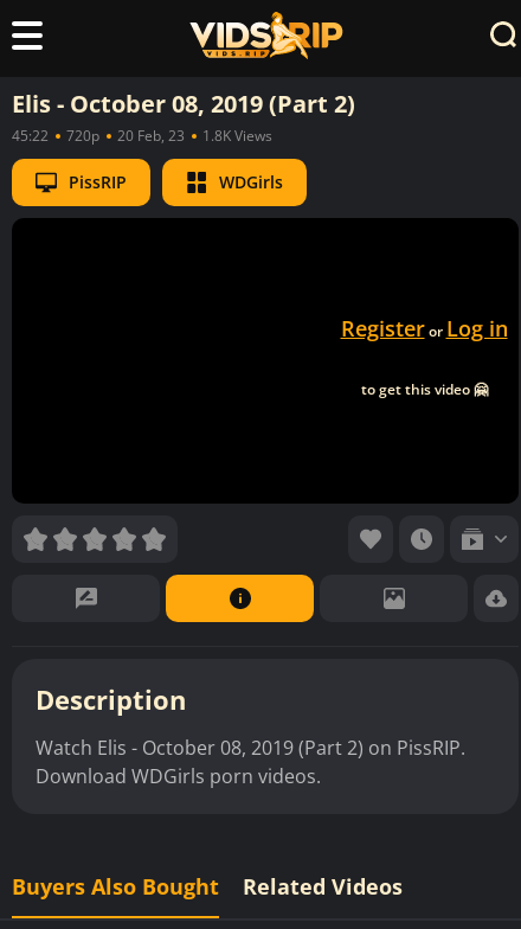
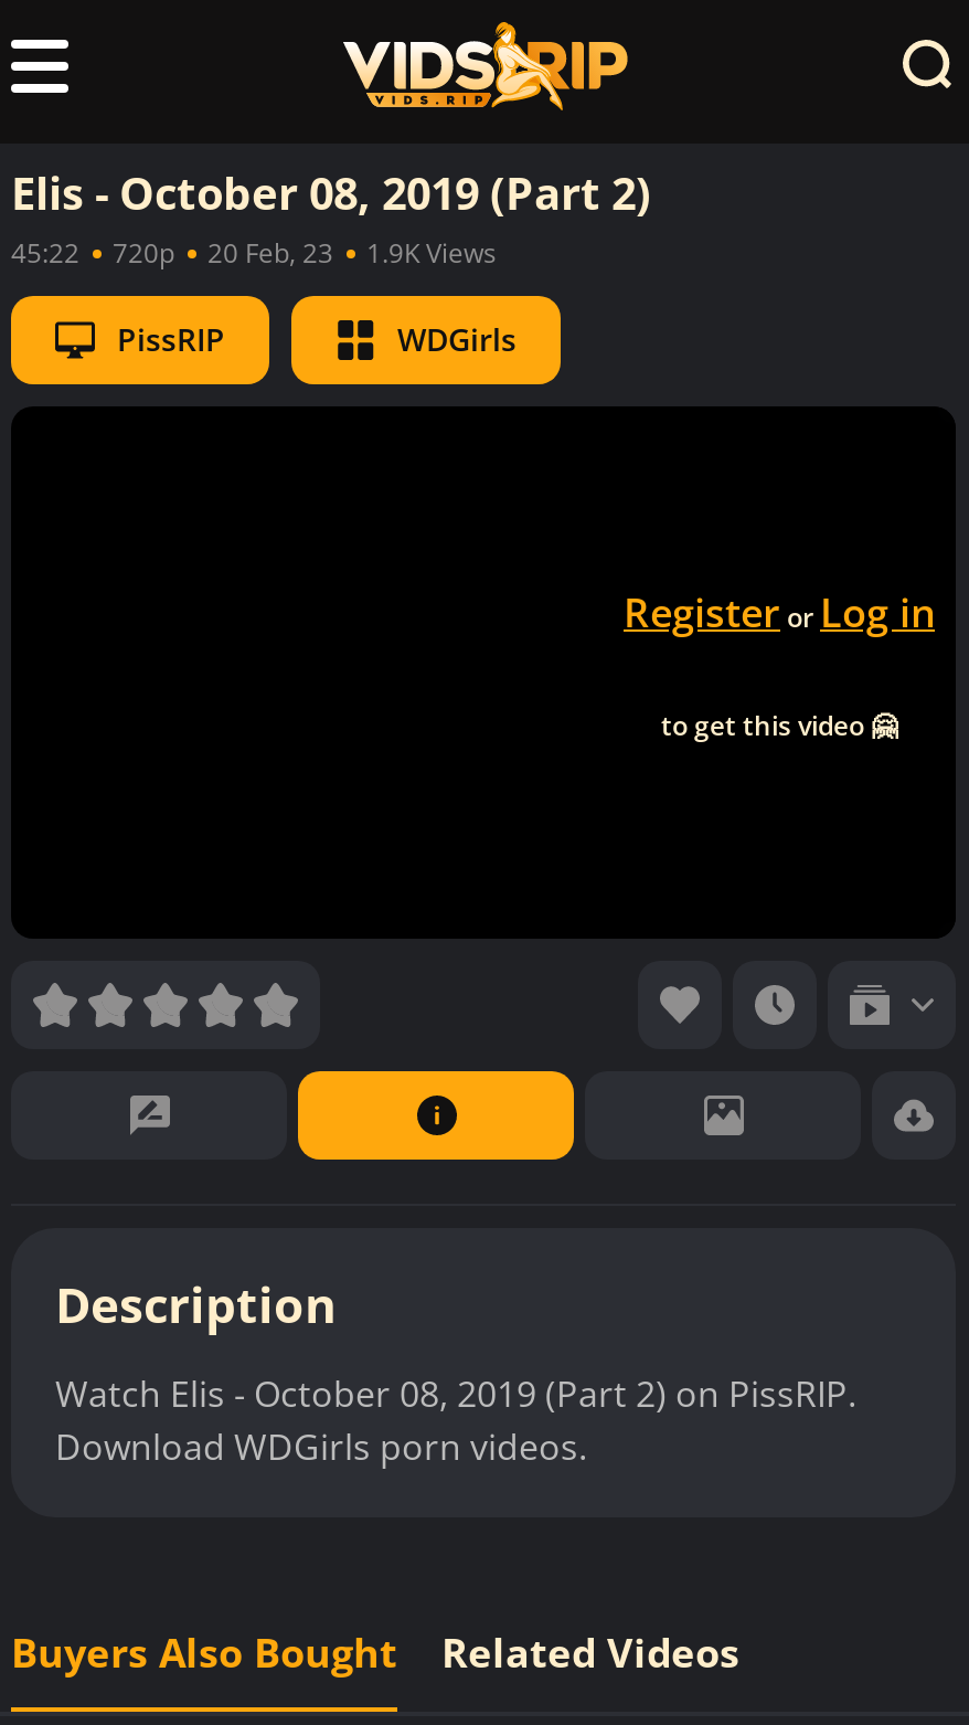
[12,125,272,146] 45:22 720p 20 Feb, 23 1.8K Views -> [11,234,497,271] 45:22 720p 20 Feb, 23 1.9K Views

